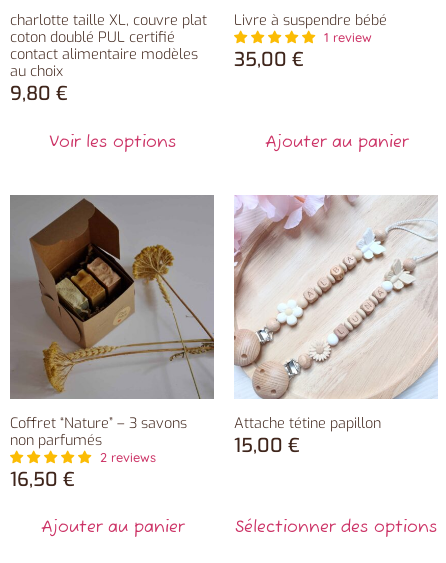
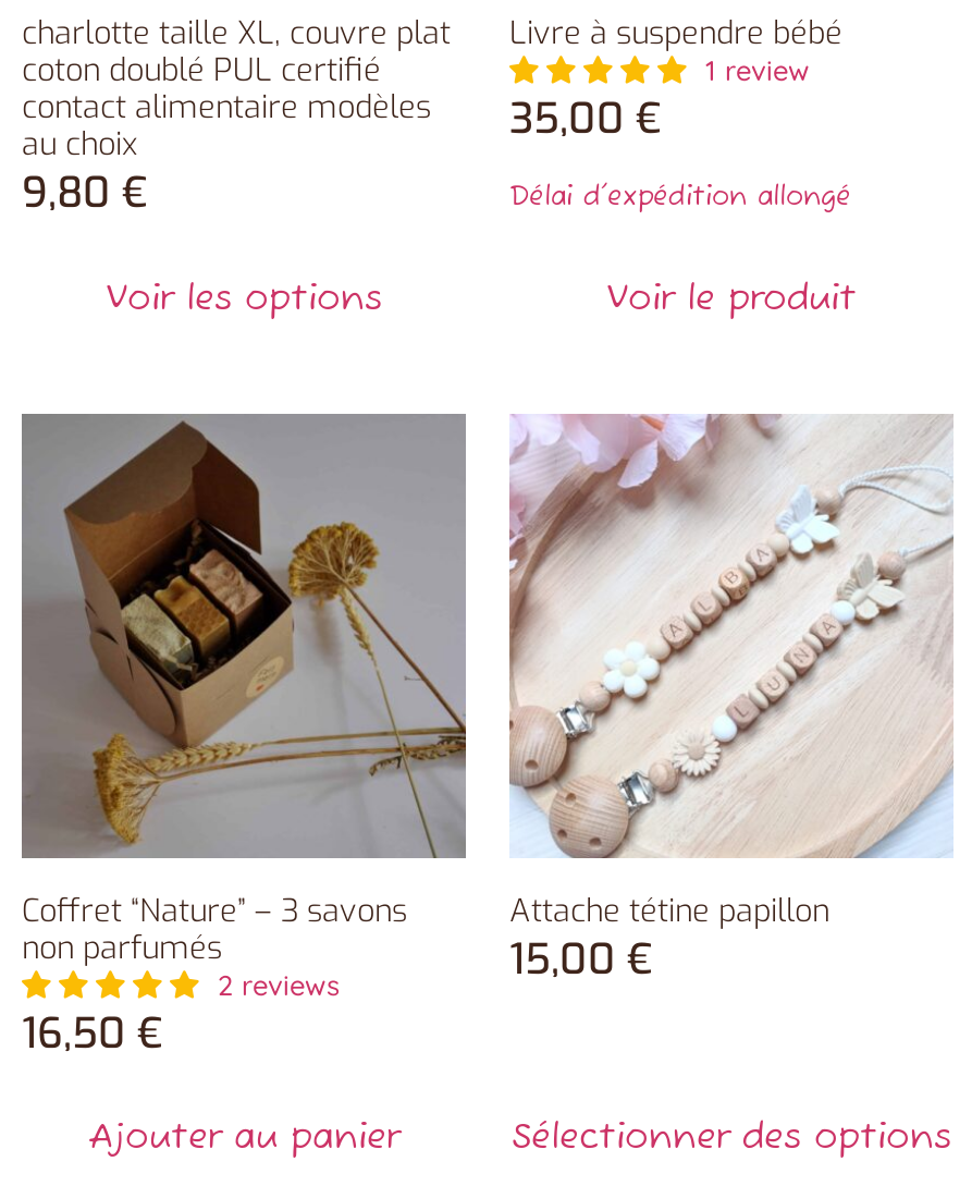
[264,133,407,153] Ajouter au panier -> [509,180,857,321] Délai d'expédition allongé | Voir le produit

